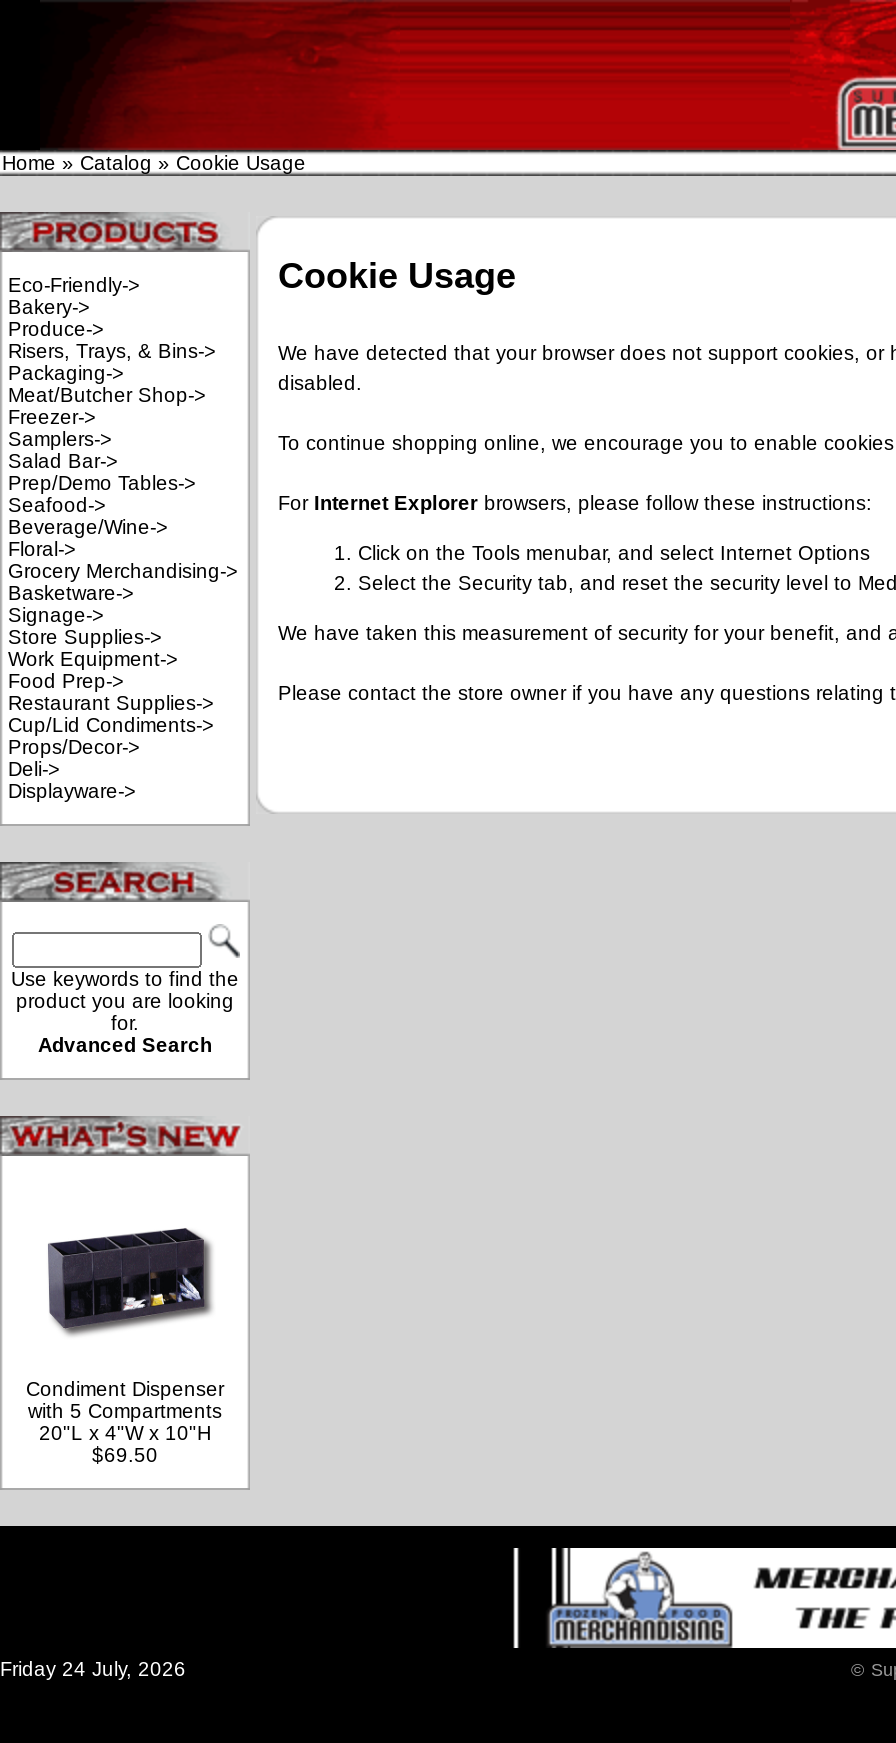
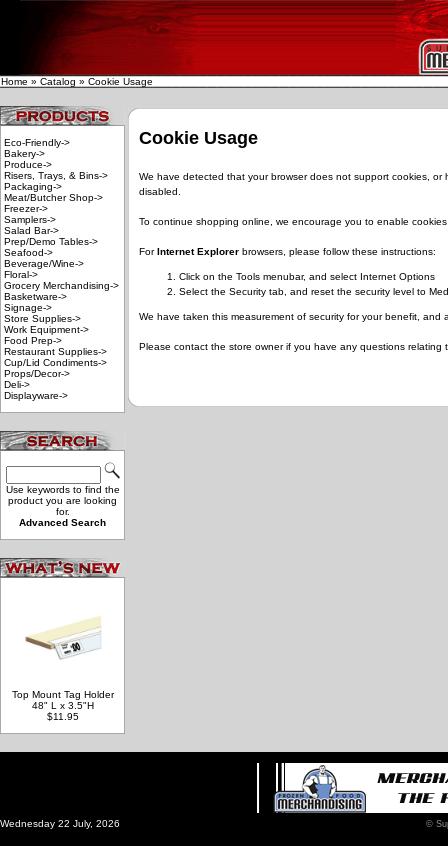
[26,1226,224,1466] [image] | Condiment Dispenser | with 5 Compartments | 20"L x 4"W x 10"H | $69.50 -> [11,614,113,722] [image] | Top Mount Tag Holder | 48" L x 3.5"H | $11.95
[0,1658,186,1680] Friday 24 July, 2026 -> [0,818,120,829] Wednesday 22 July, 2026

